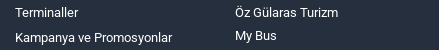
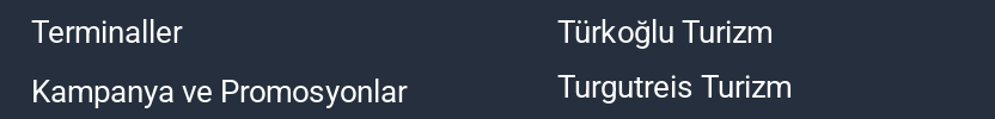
[235,5,338,20] Öz Gülaras Turizm -> [557,13,773,49] Türkoğlu Turizm
[235,28,277,43] My Bus -> [557,68,792,103] Turgutreis Turizm

